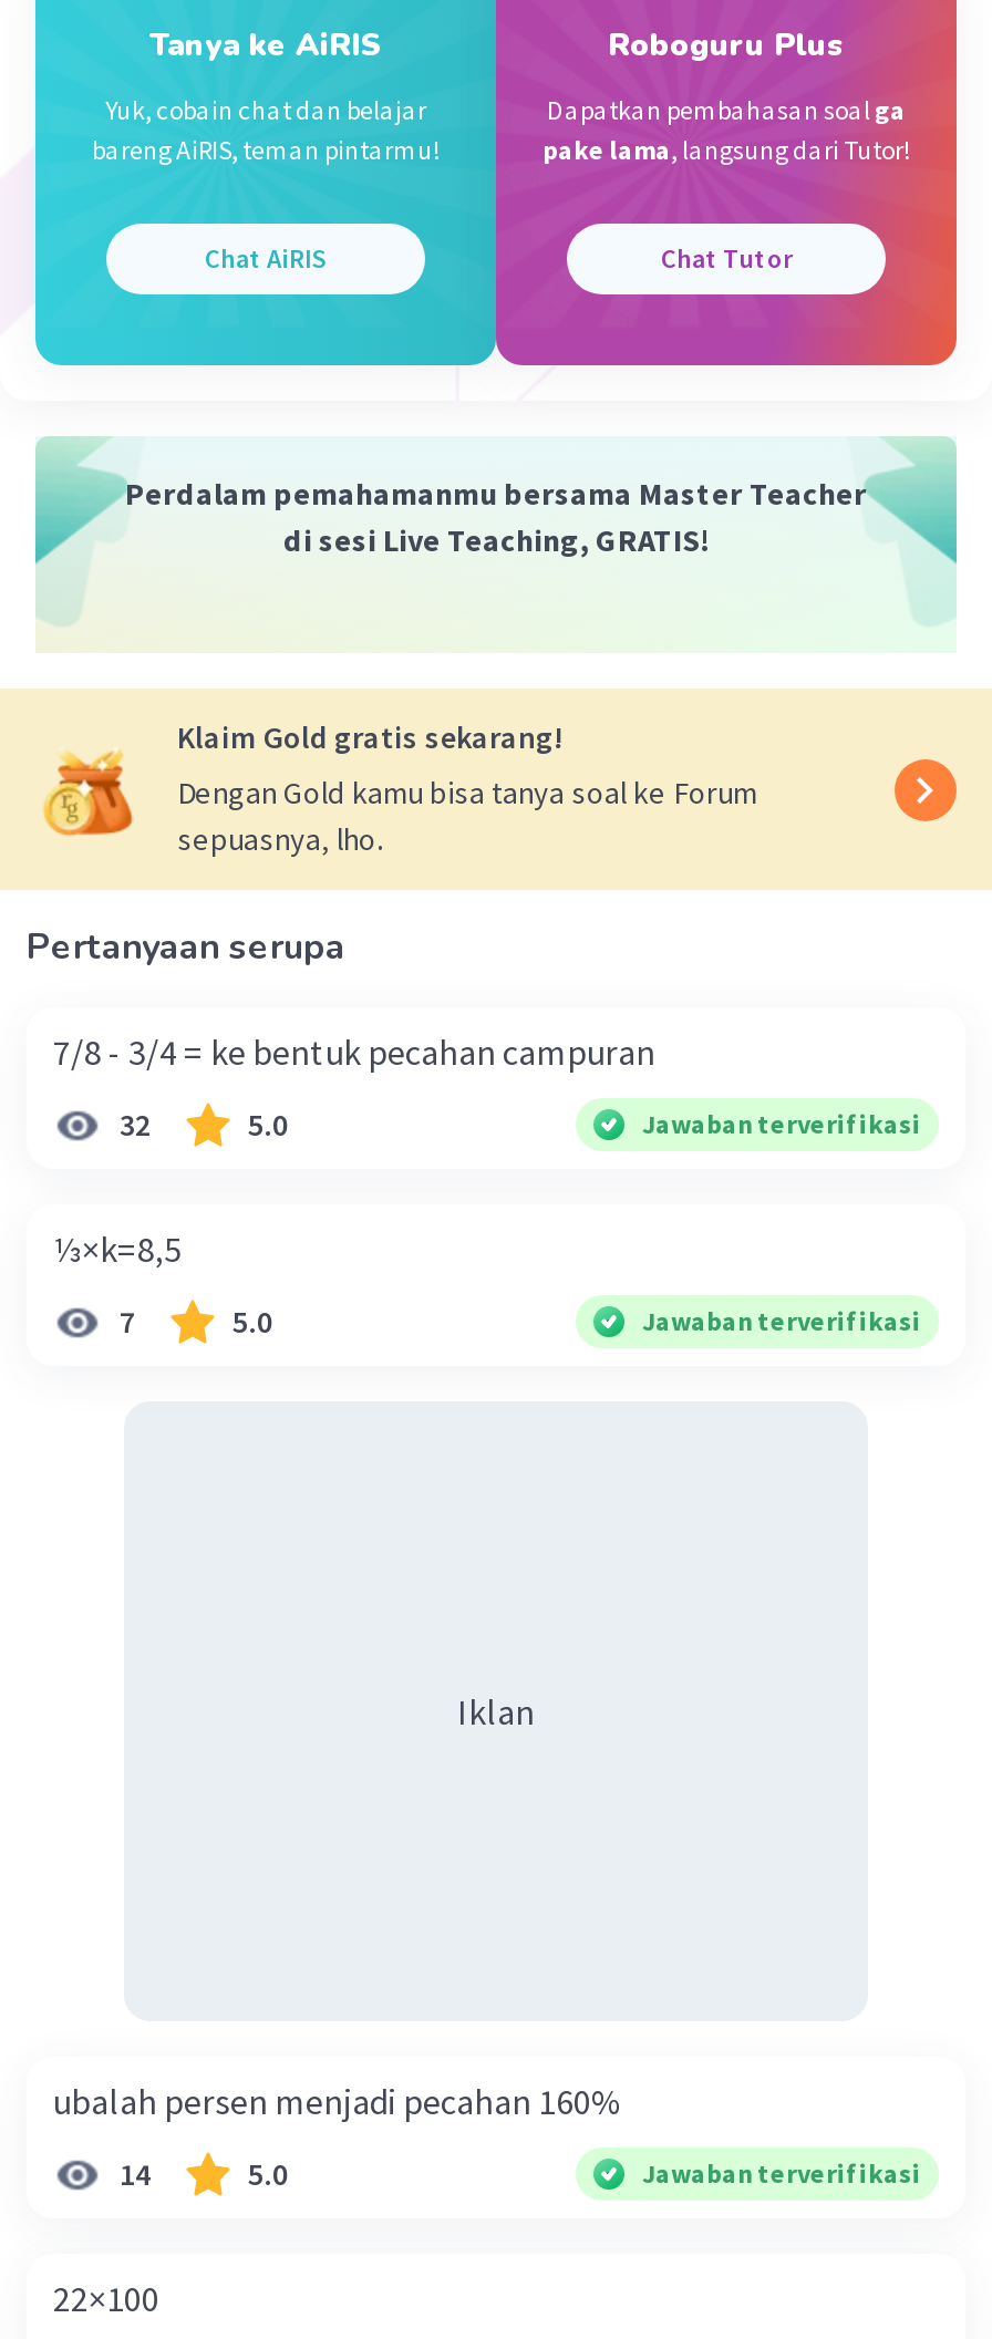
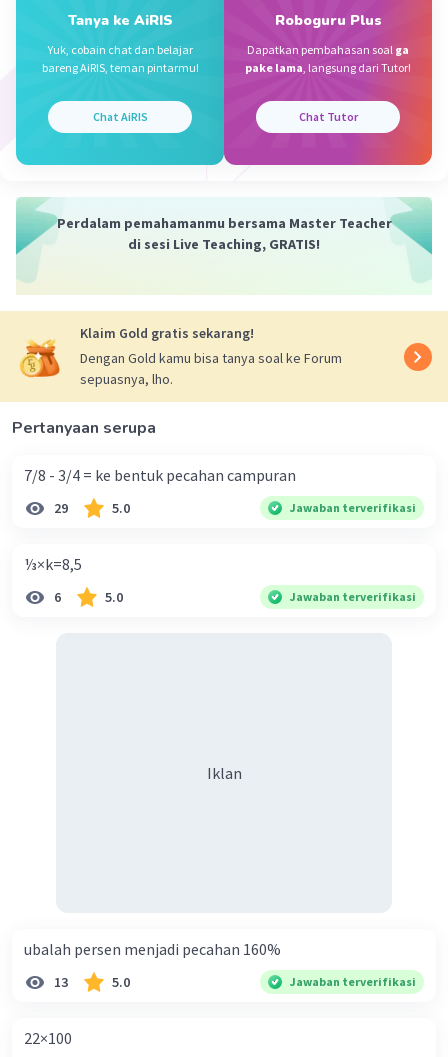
[120,1105,151,1145] 32 -> [54,499,68,517] 29
[120,1302,135,1342] 7 -> [54,588,61,606] 6
[120,2155,151,2194] 14 -> [54,973,68,991] 13

